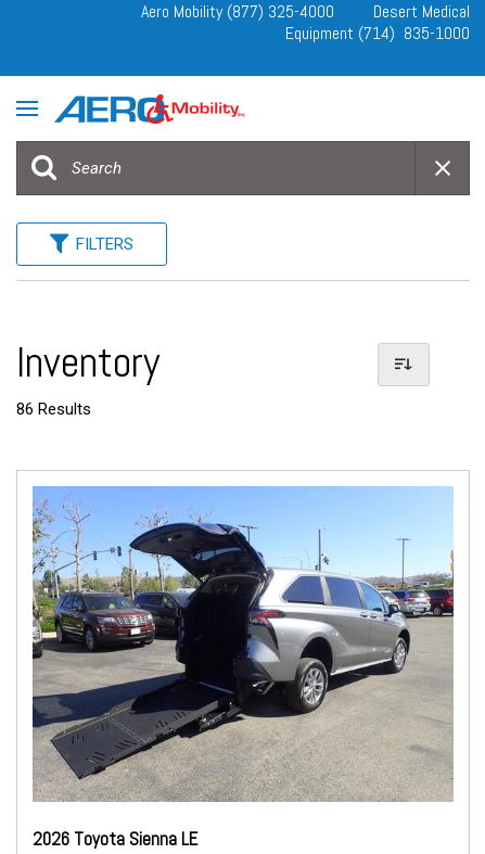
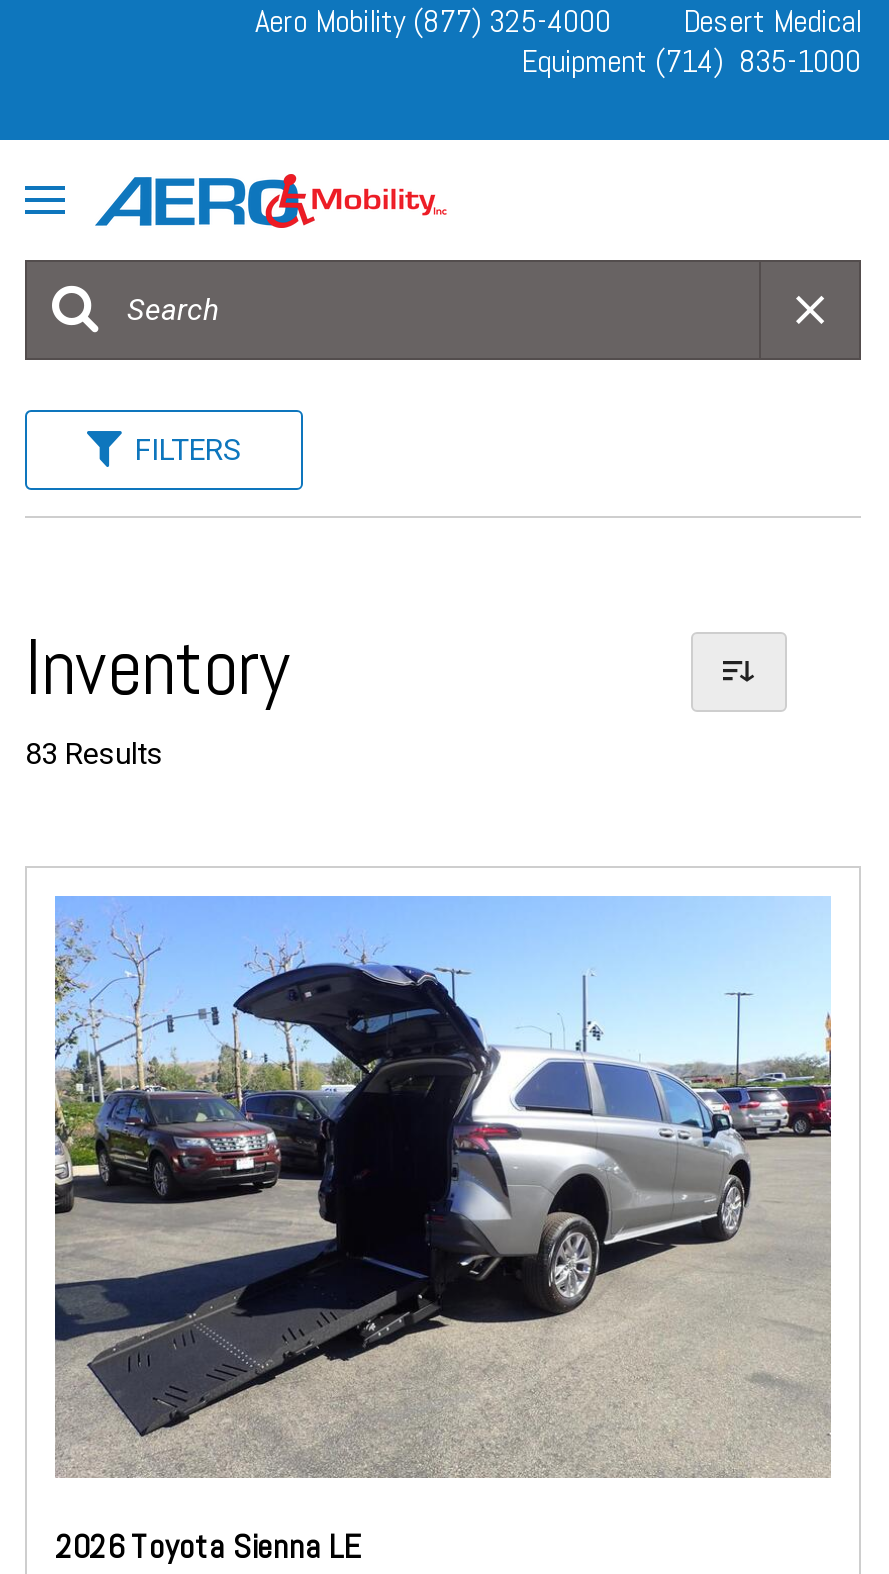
[16,399,91,419] 86 Results -> [25,736,163,772] 83 Results

